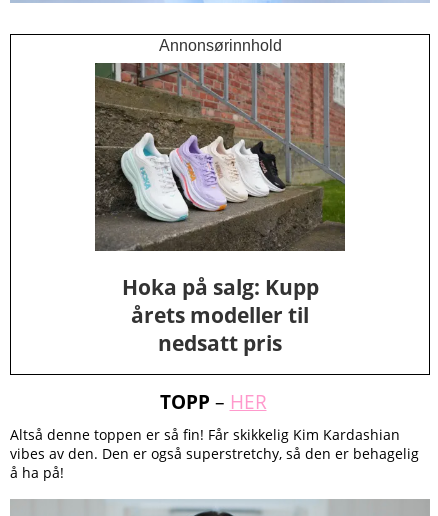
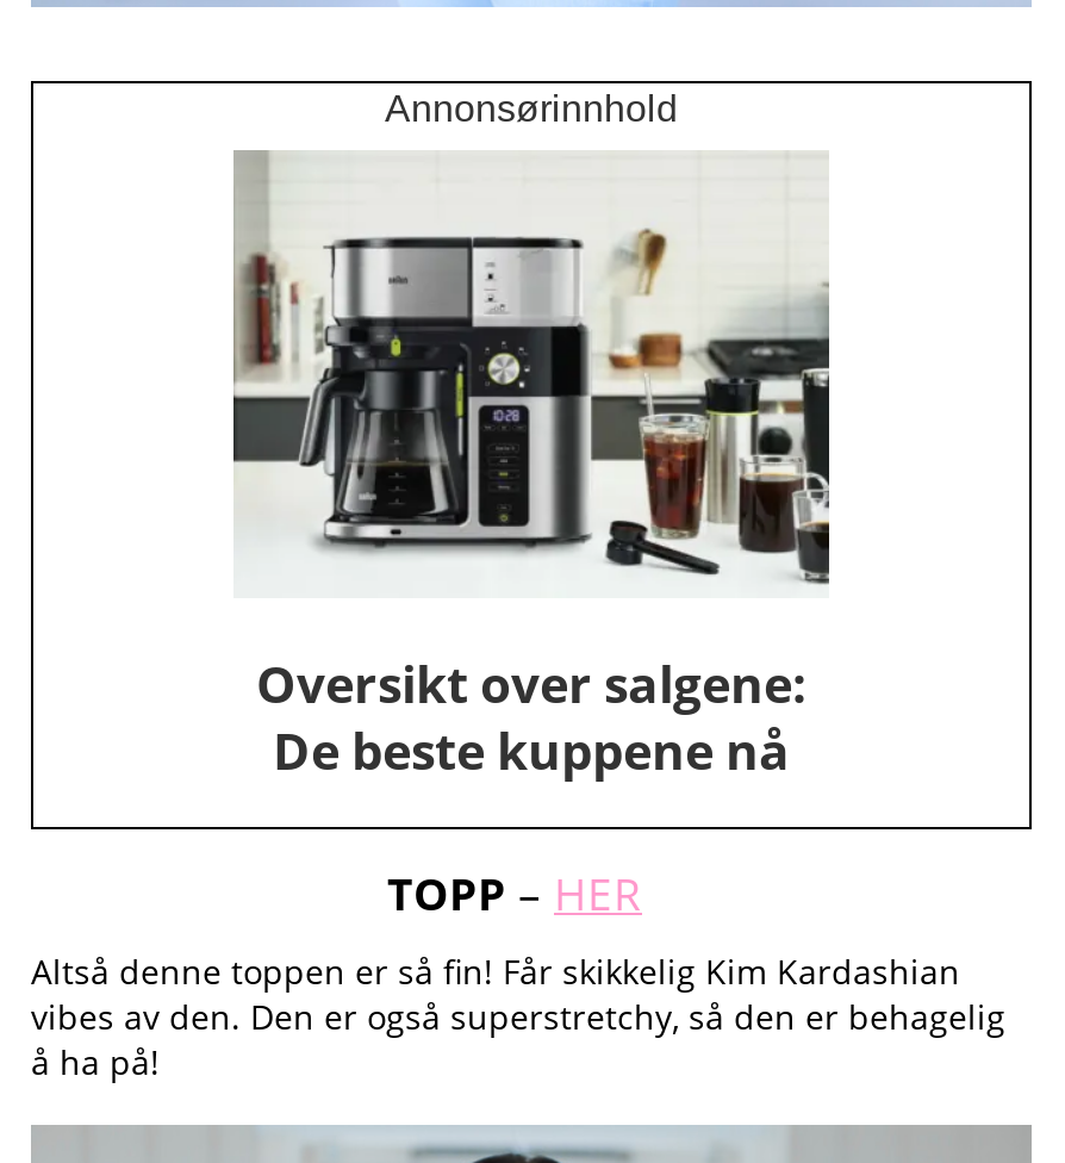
[94,62,346,357] [image] | Hoka på salg: Kupp | årets modeller til | nedsatt pris -> [233,150,829,783] [image] | Oversikt over salgene: | De beste kuppene nå

